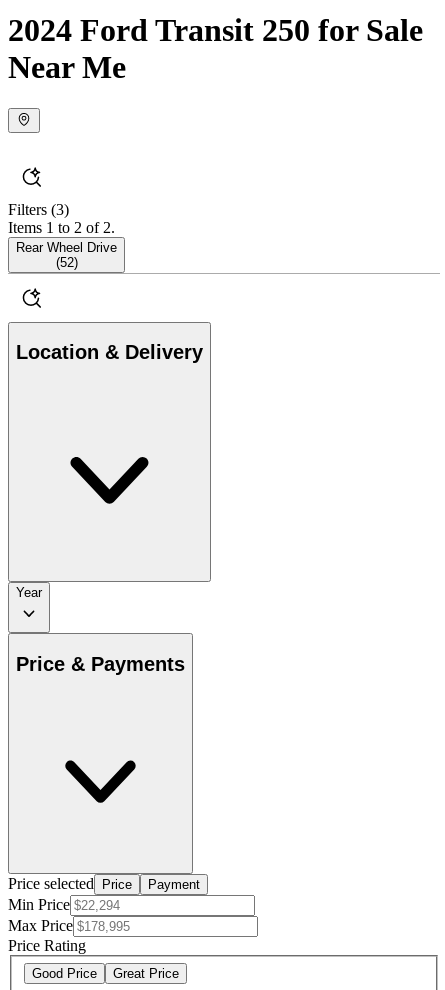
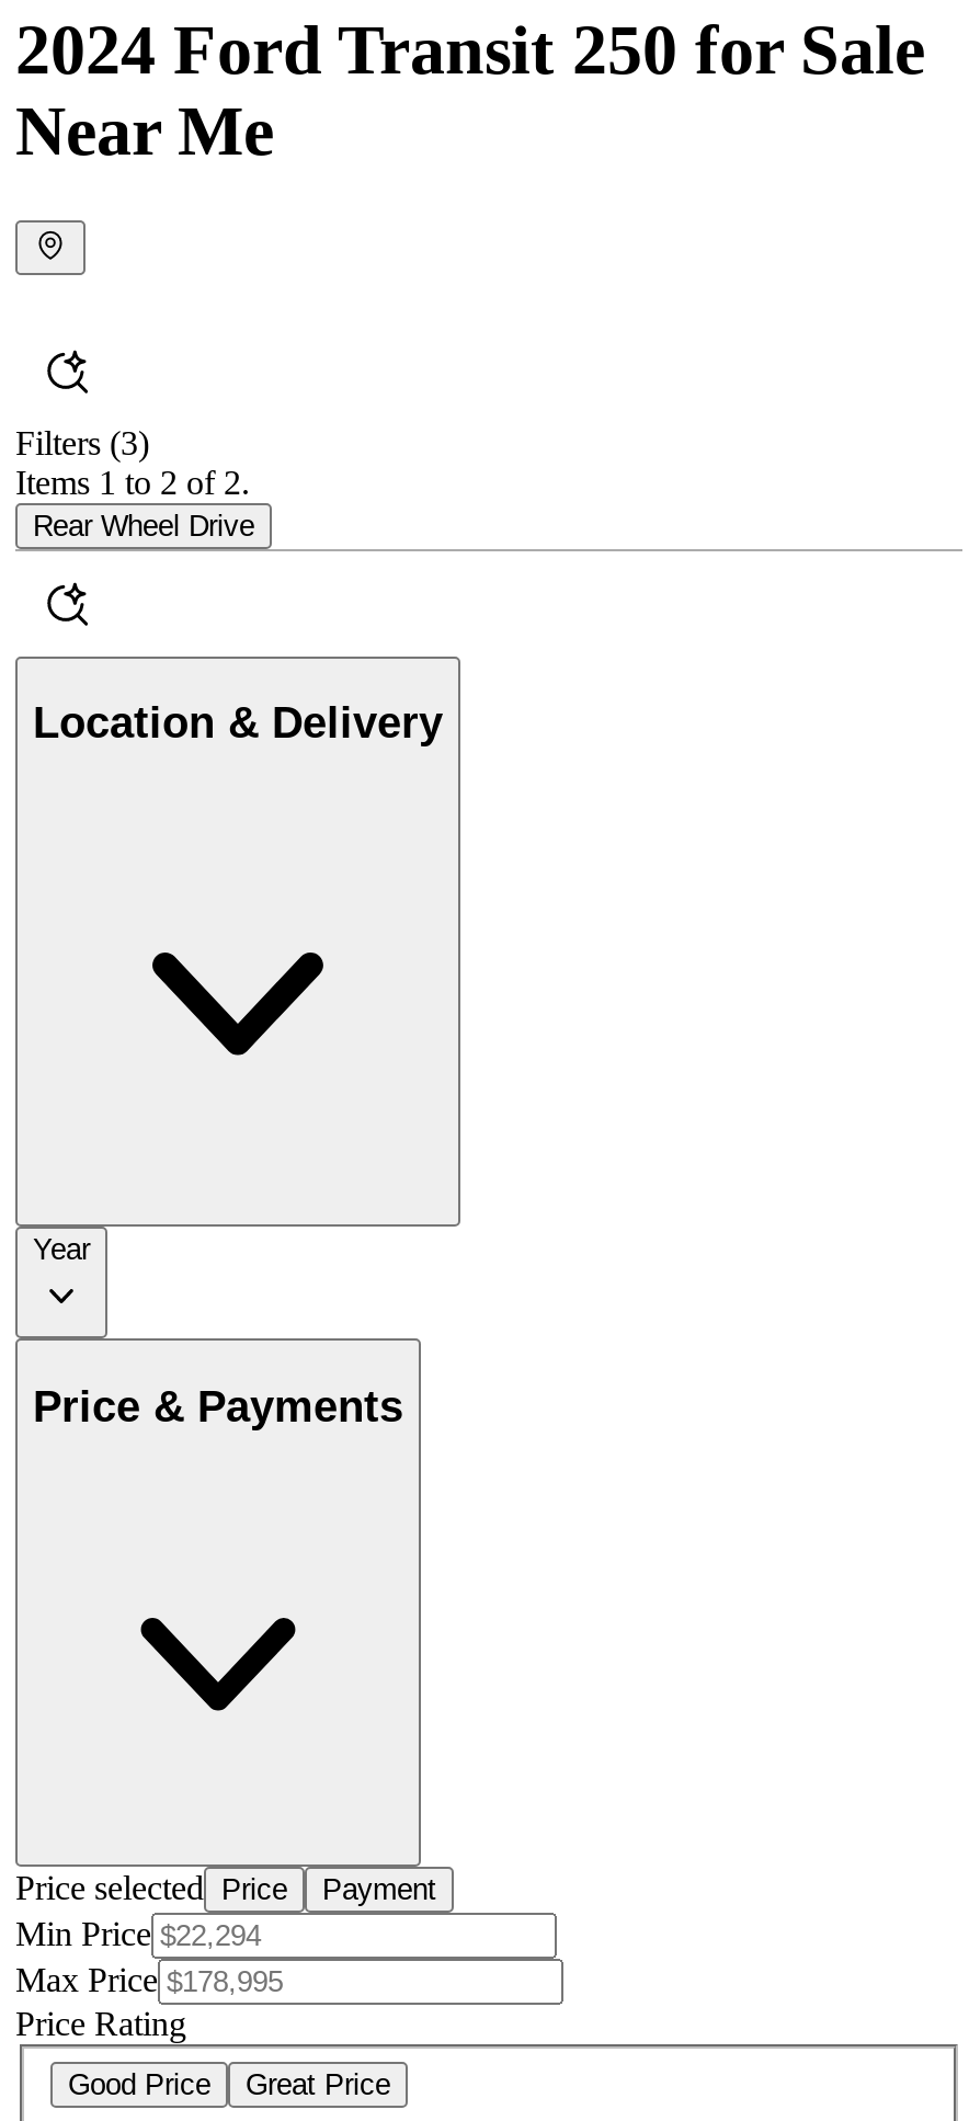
[55,255,77,270] (52) -> none

